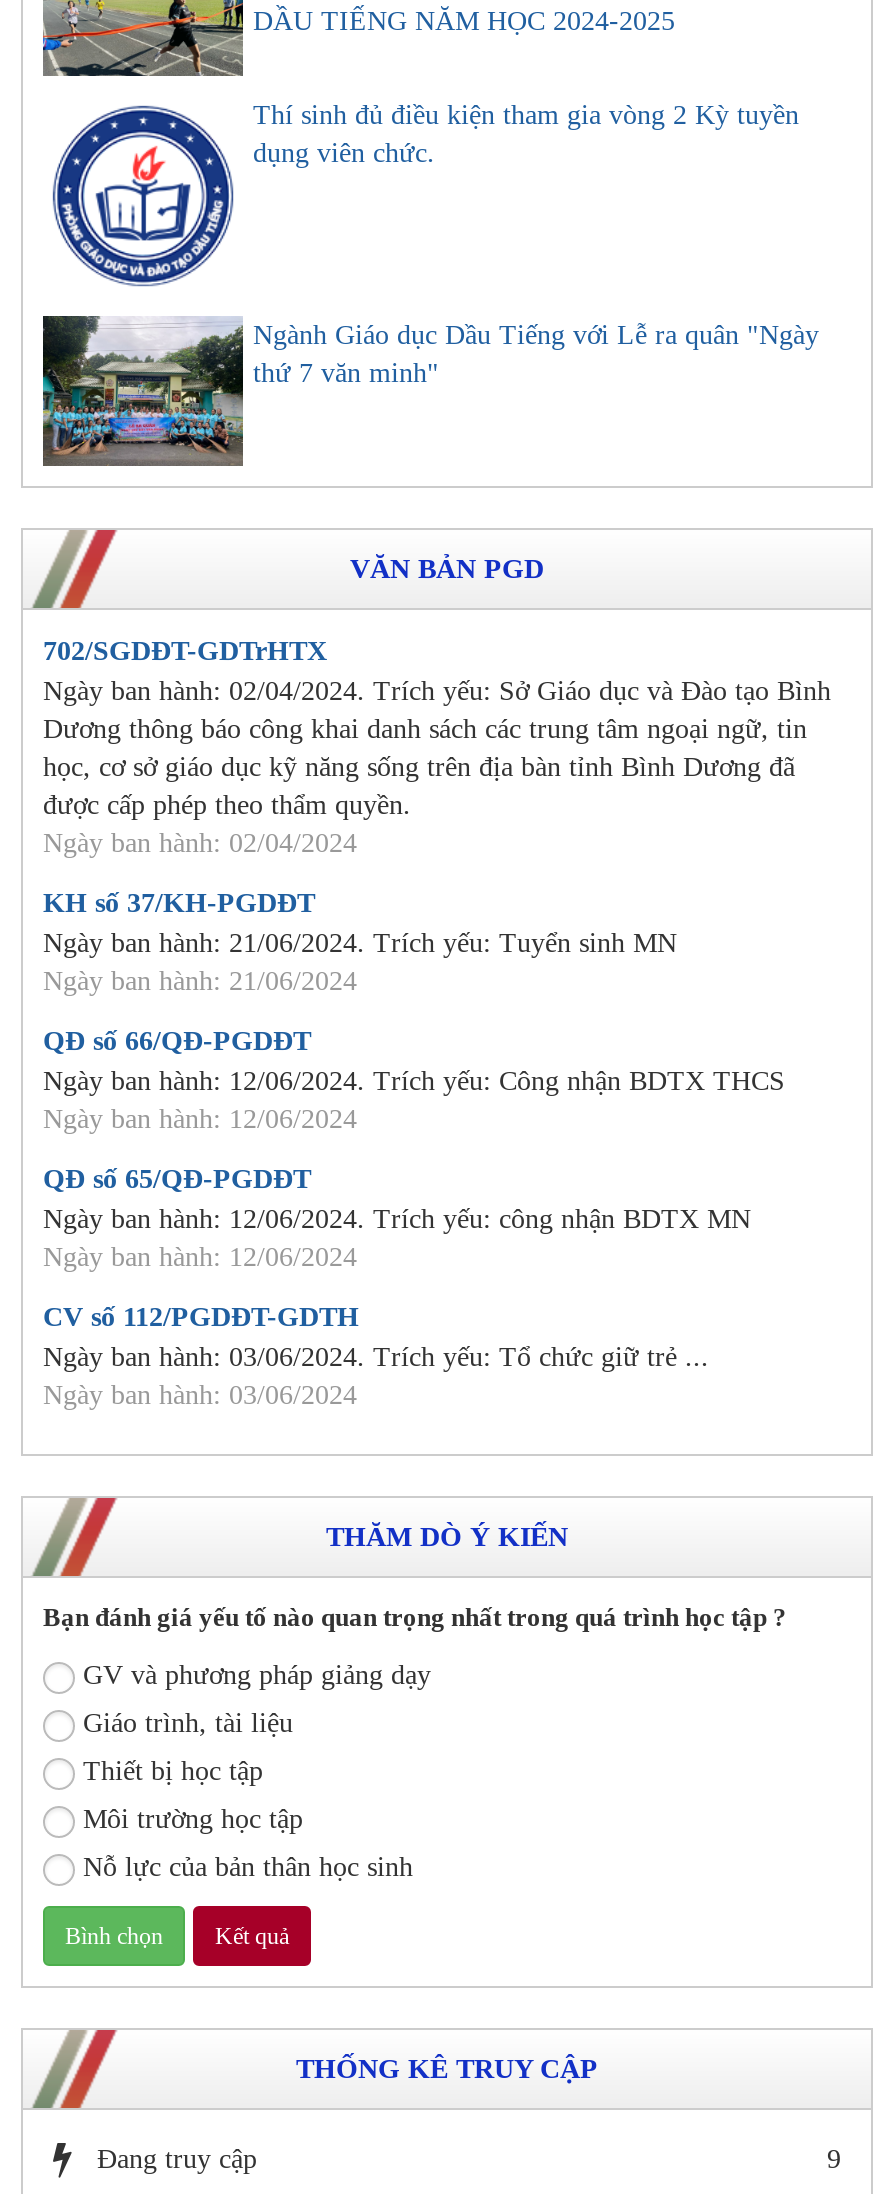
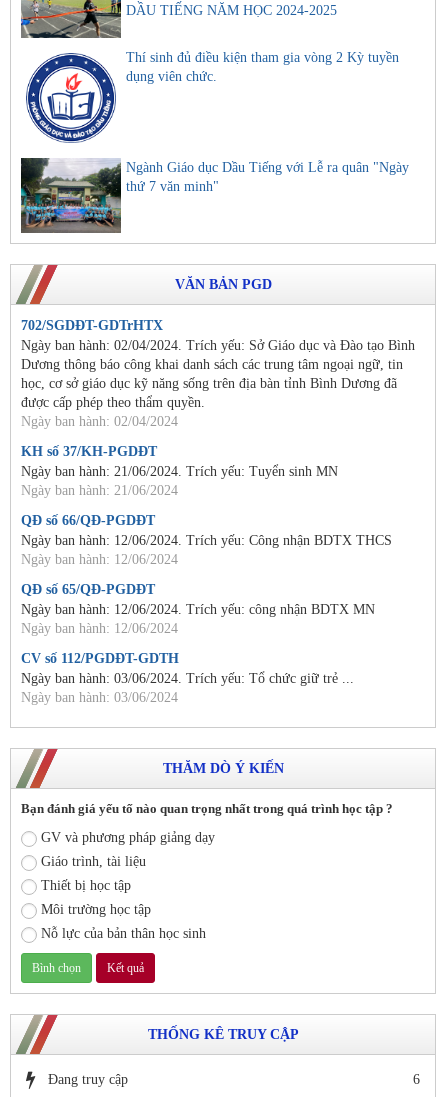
[827,2144,841,2174] 9 -> [413,1072,420,1087] 6

